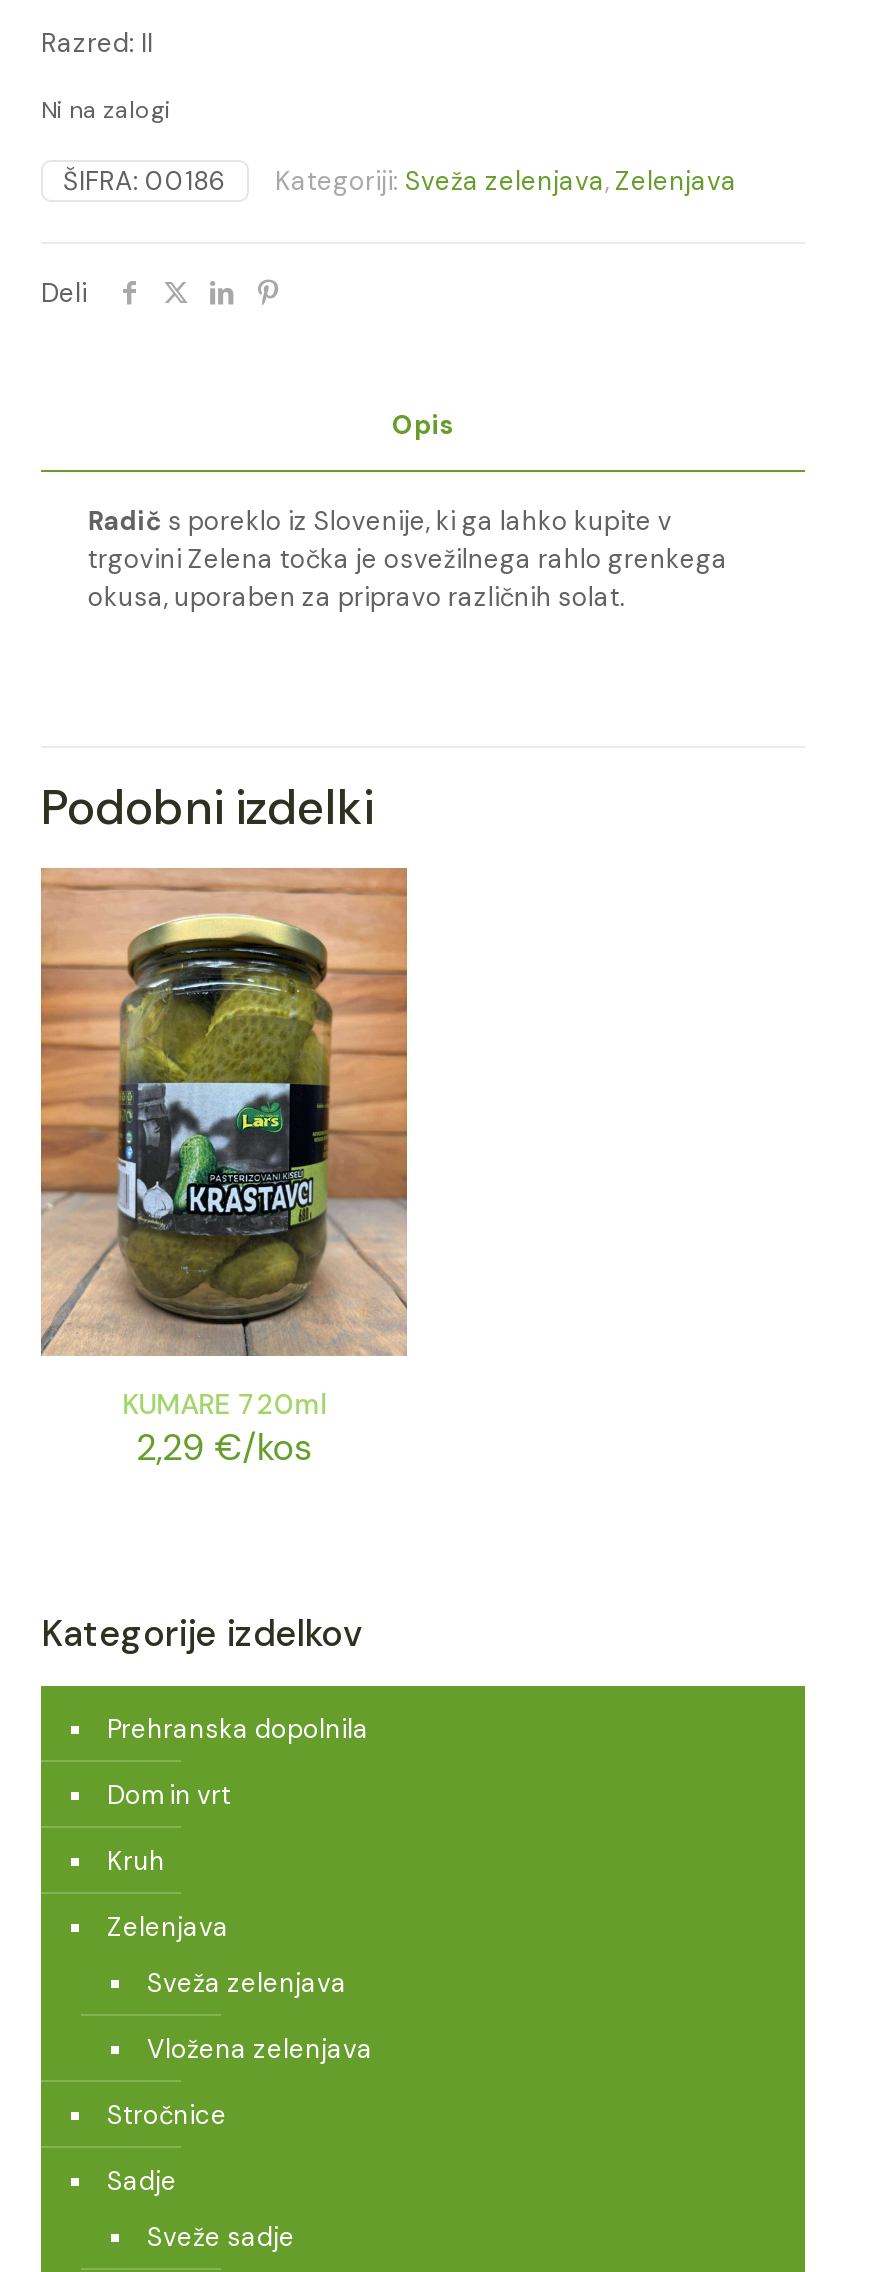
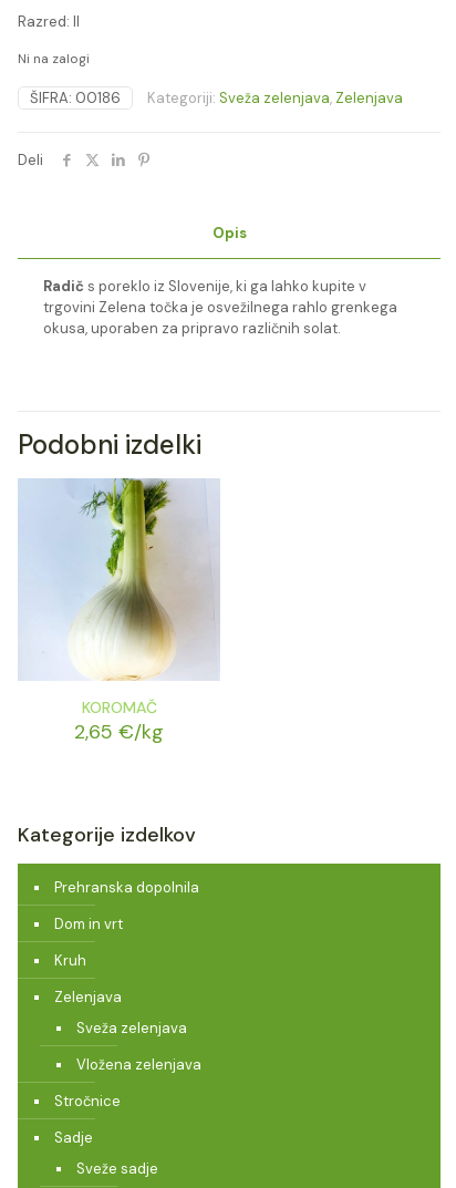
[39,866,409,1472] [image] | KUMARE 720ml | 2,29 €/kos -> [18,477,220,745] [image] | KOROMAČ | 2,65 €/kg

